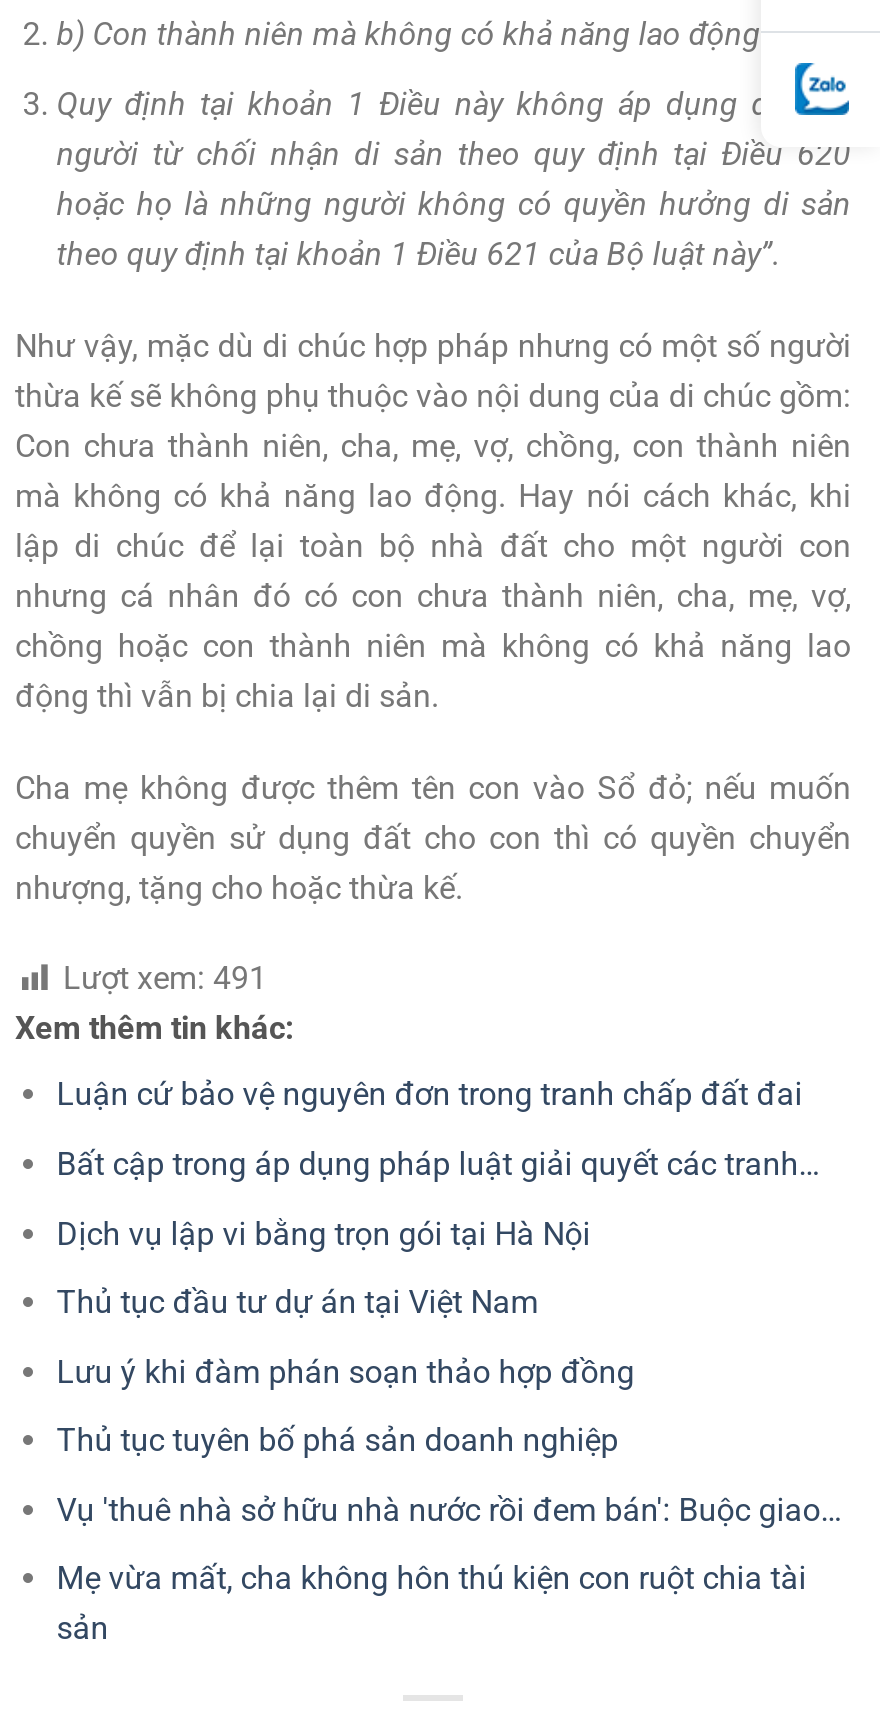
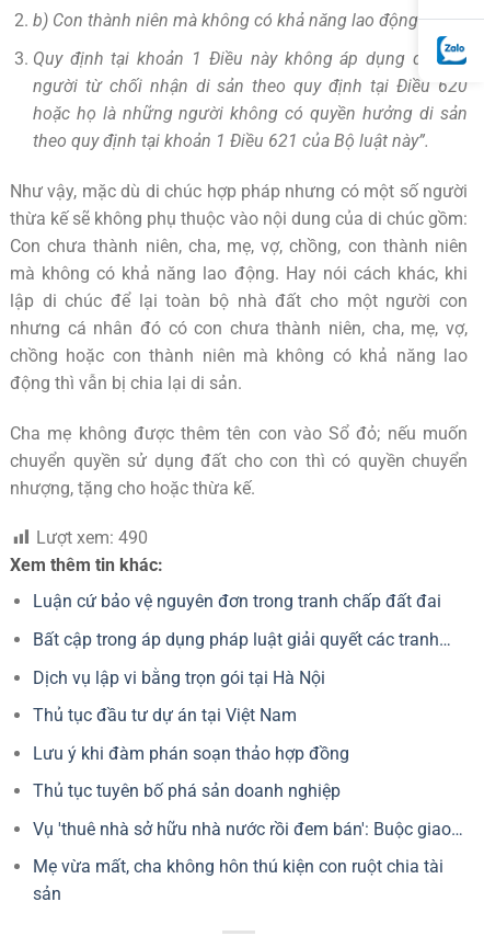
[63,960,267,998] Lượt xem: 491 -> [36,528,148,548] Lượt xem: 490

